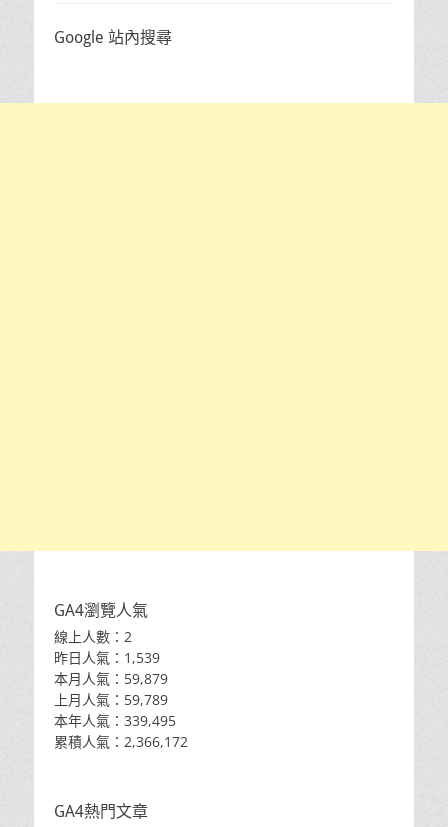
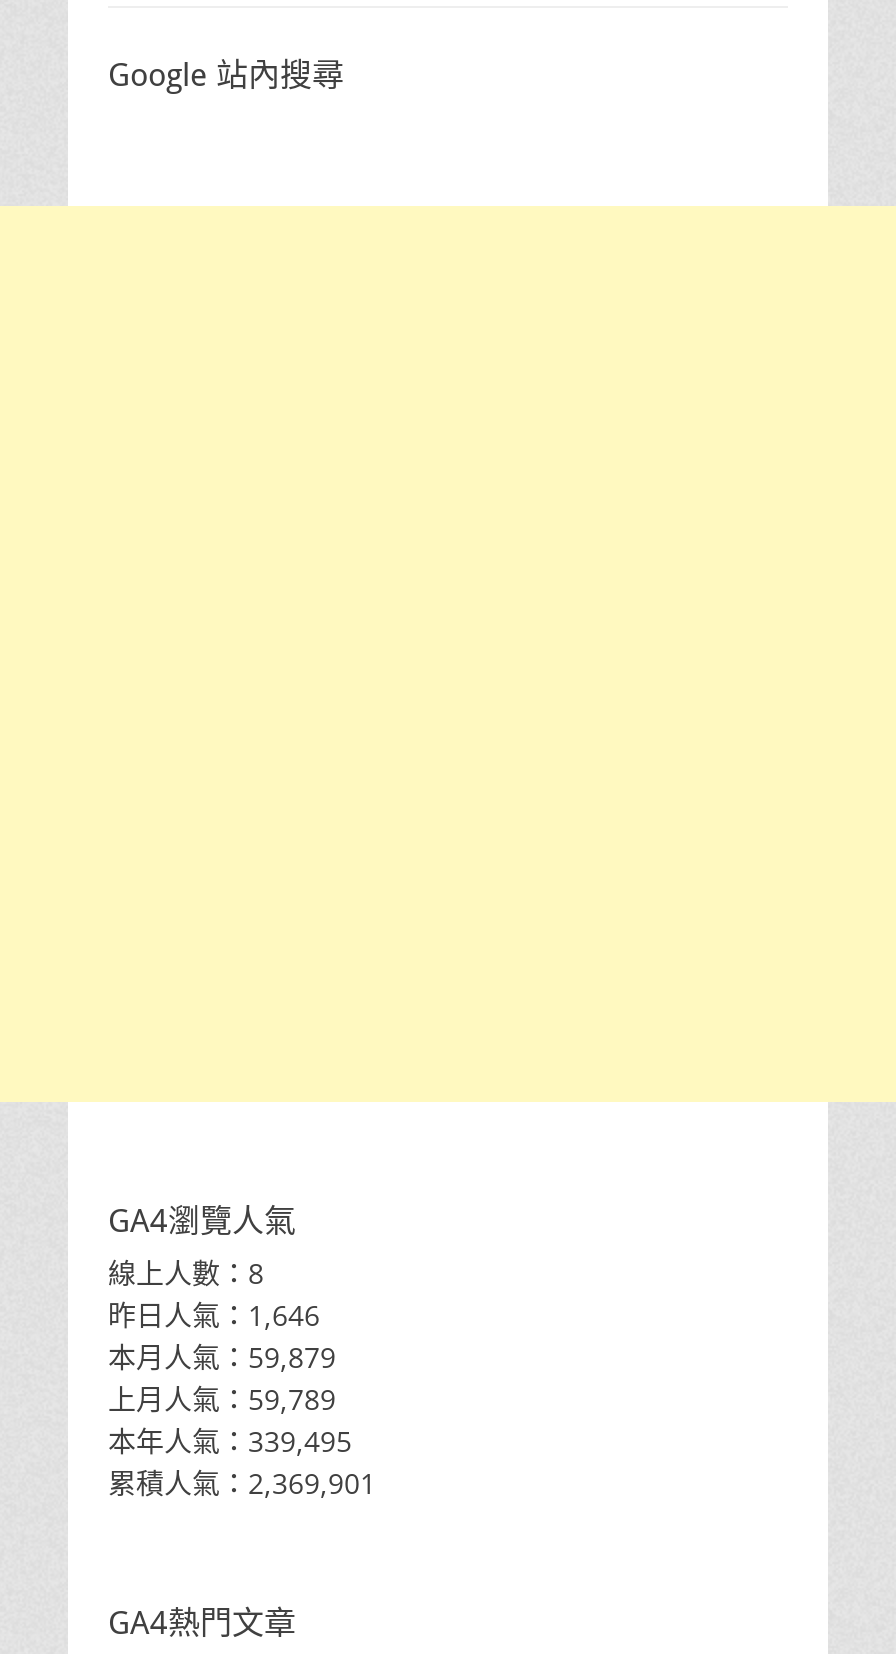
[54,627,132,646] 線上人數：2 -> [108,1254,264,1292] 線上人數：8
[54,648,160,667] 昨日人氣：1,539 -> [108,1296,320,1334] 昨日人氣：1,646
[54,732,188,751] 累積人氣：2,366,172 -> [108,1464,376,1502] 累積人氣：2,369,901

